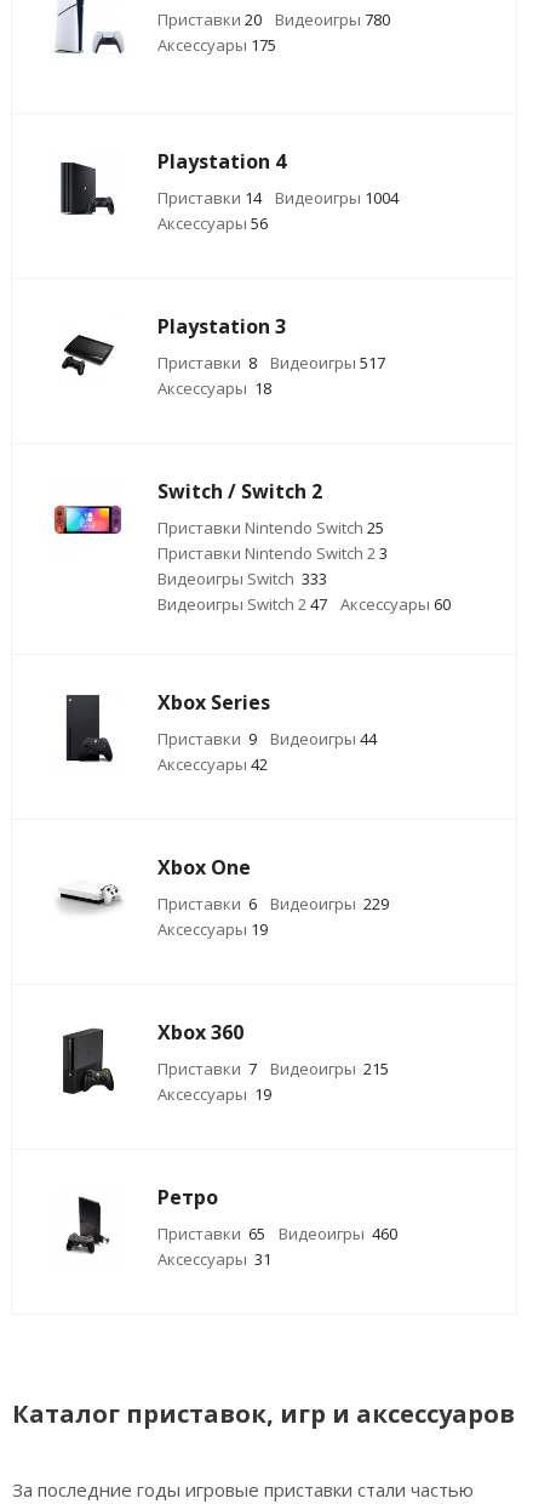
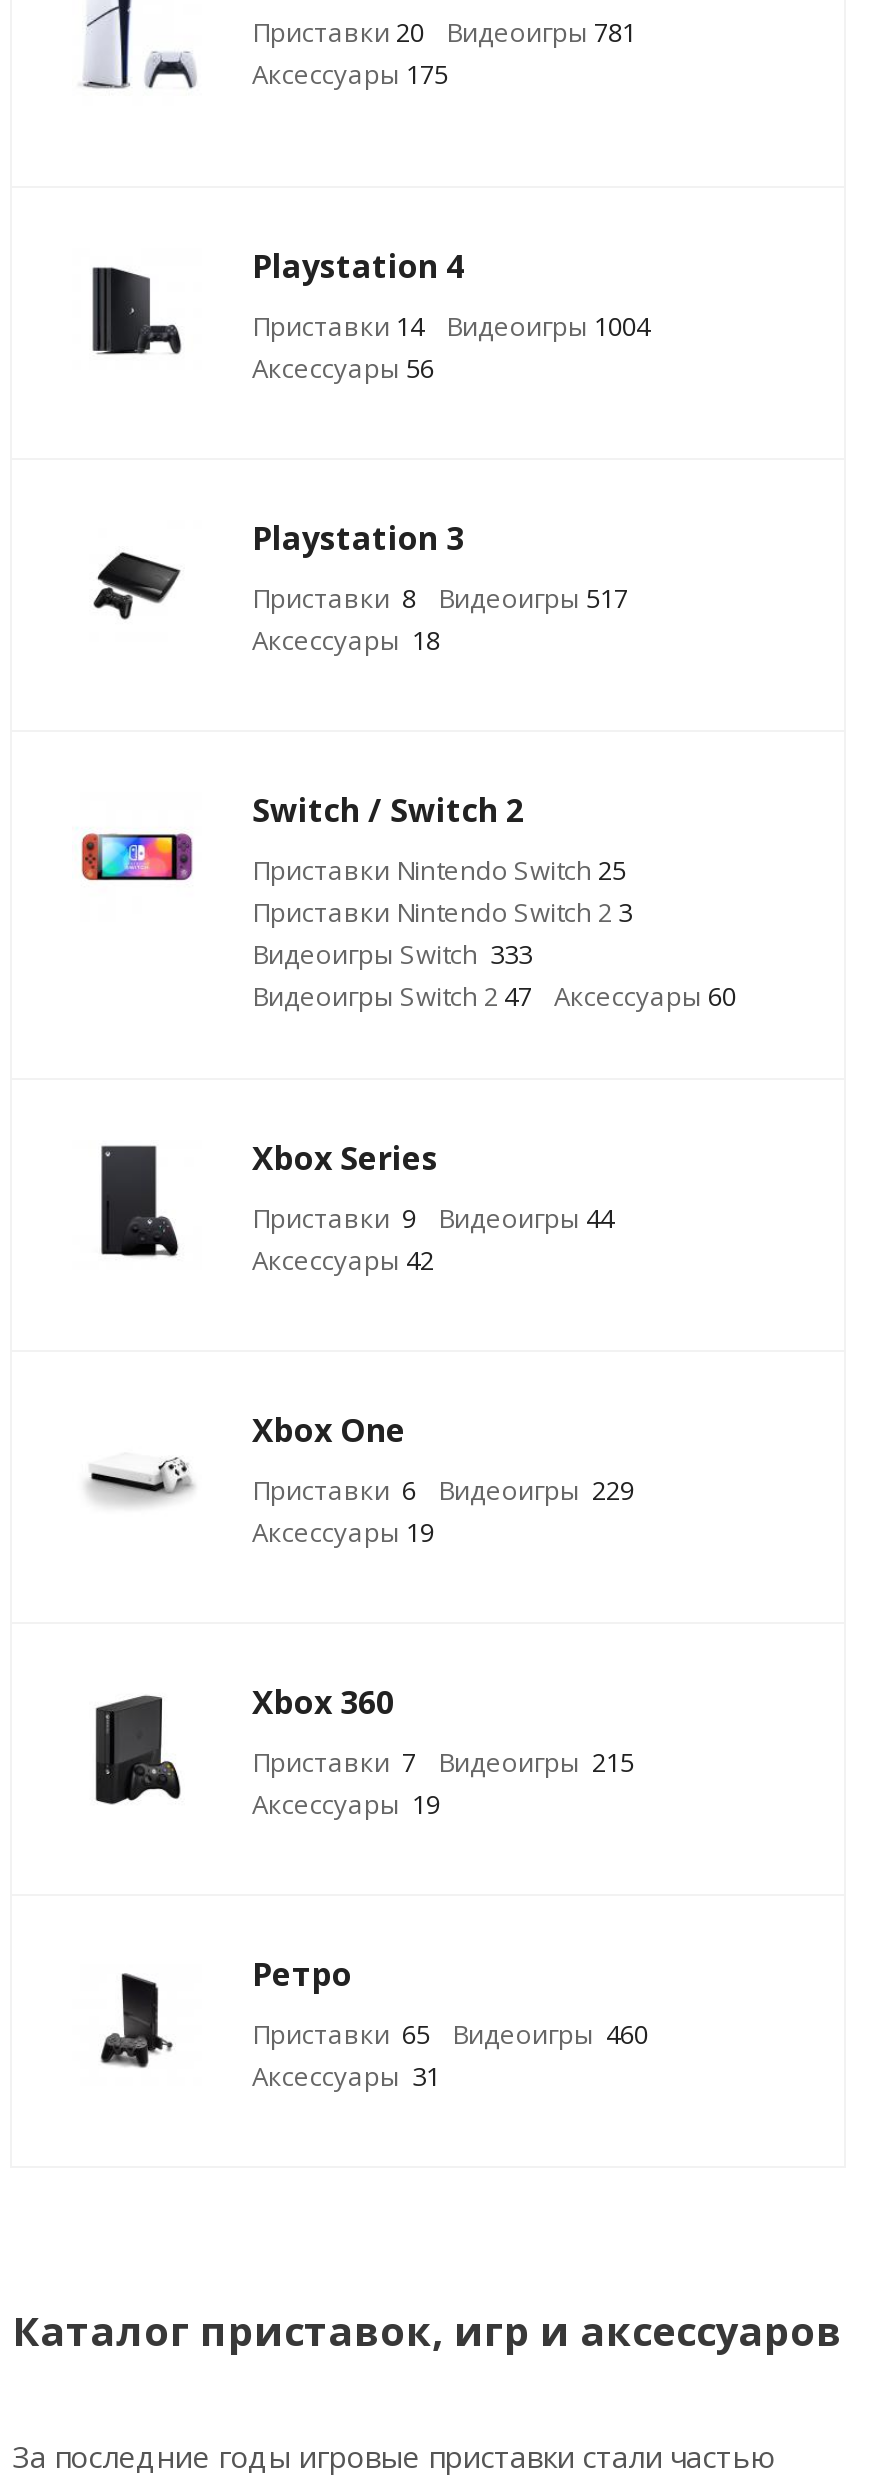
[157,8,390,30] Приставки 20 Видеоигры 780 -> [252,14,636,50] Приставки 20 Видеоигры 781

